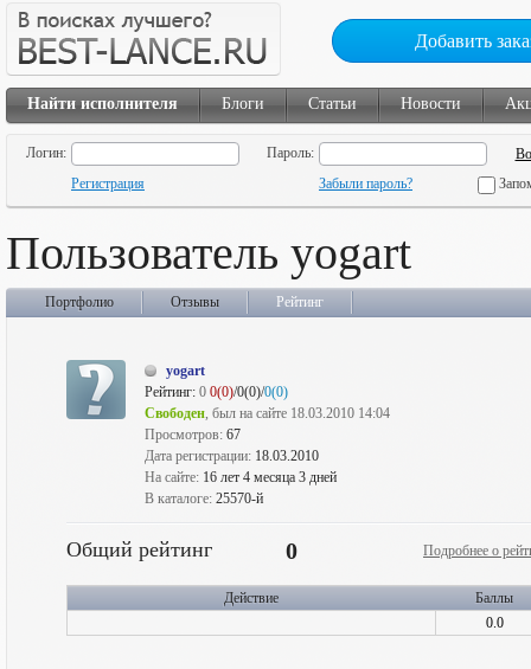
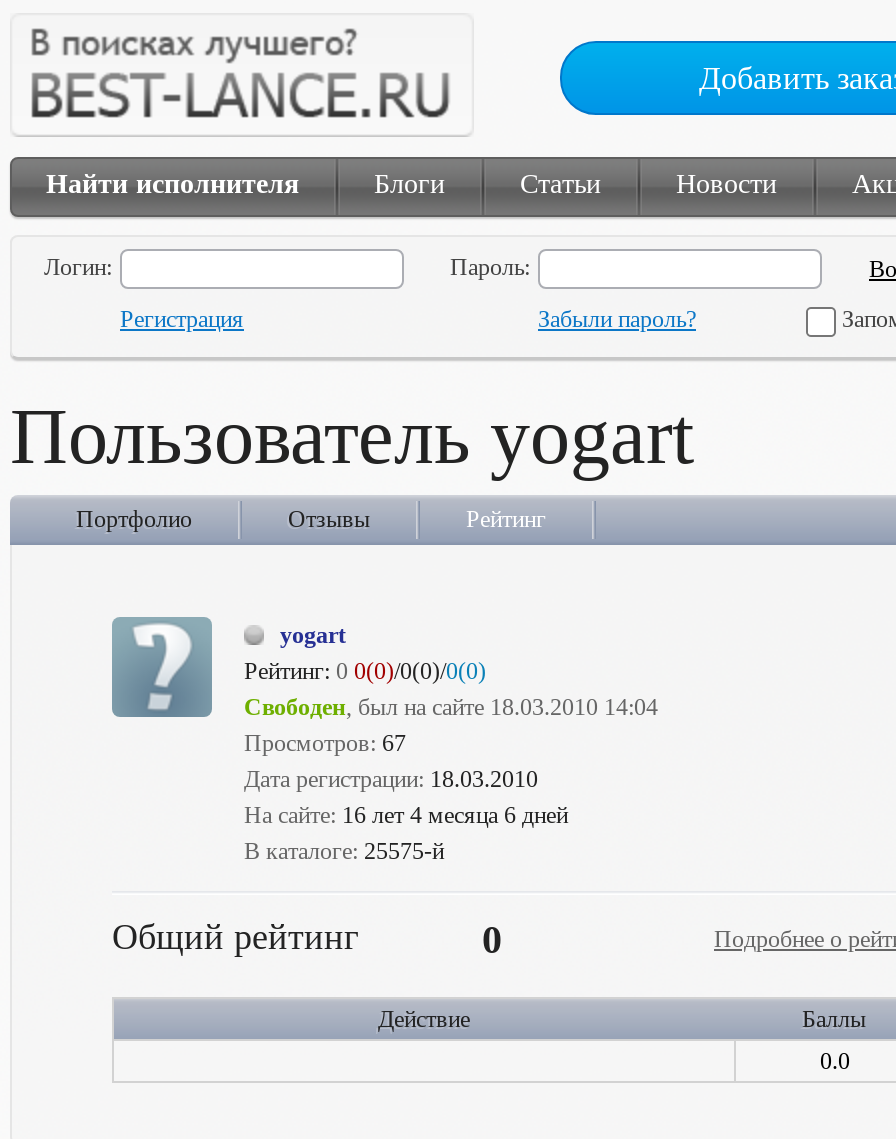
[145,469,337,485] На сайте: 16 лет 4 месяца 3 дней -> [244,801,568,829] На сайте: 16 лет 4 месяца 6 дней
[145,490,263,507] В каталоге: 25570-й -> [244,837,444,865] В каталоге: 25575-й

